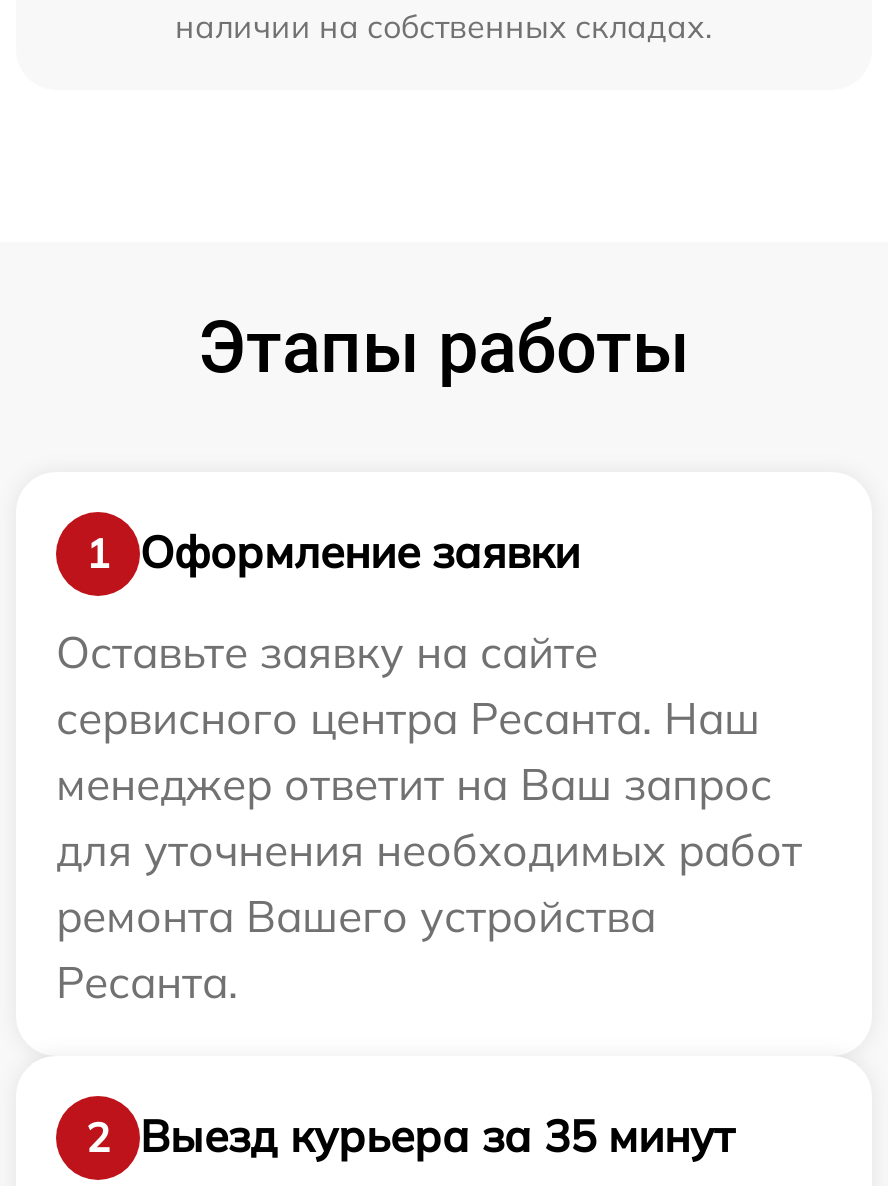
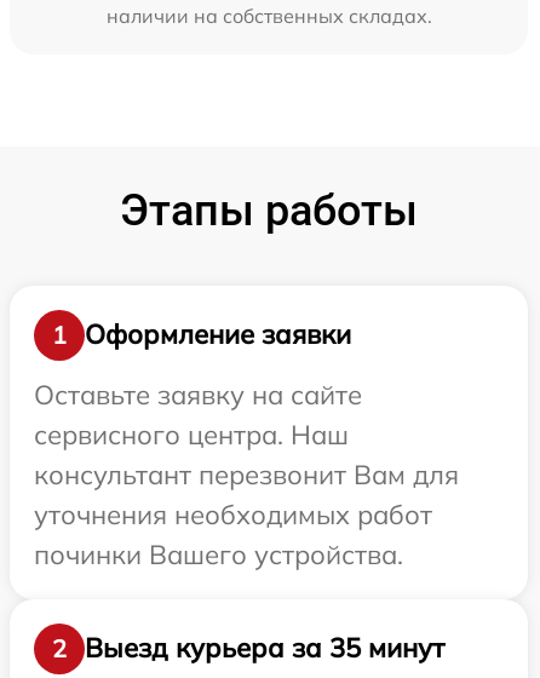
[56,690,802,1010] сервисного центра Ресанта. Наш | менеджер ответит на Ваш запрос | для уточнения необходимых работ | ремонта Вашего устройства | Ресанта. -> [34,418,459,571] сервисного центра. Наш | консультант перезвонит Вам для | уточнения необходимых работ | починки Вашего устройства.

